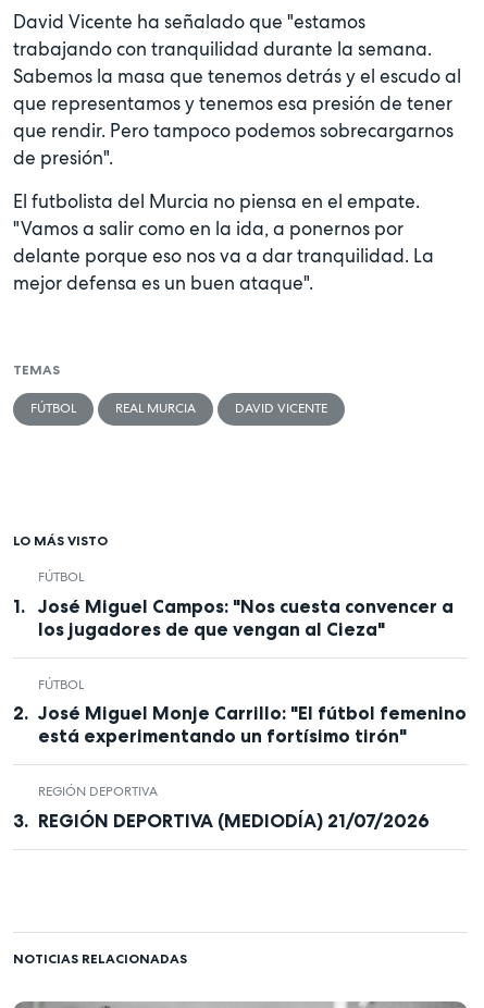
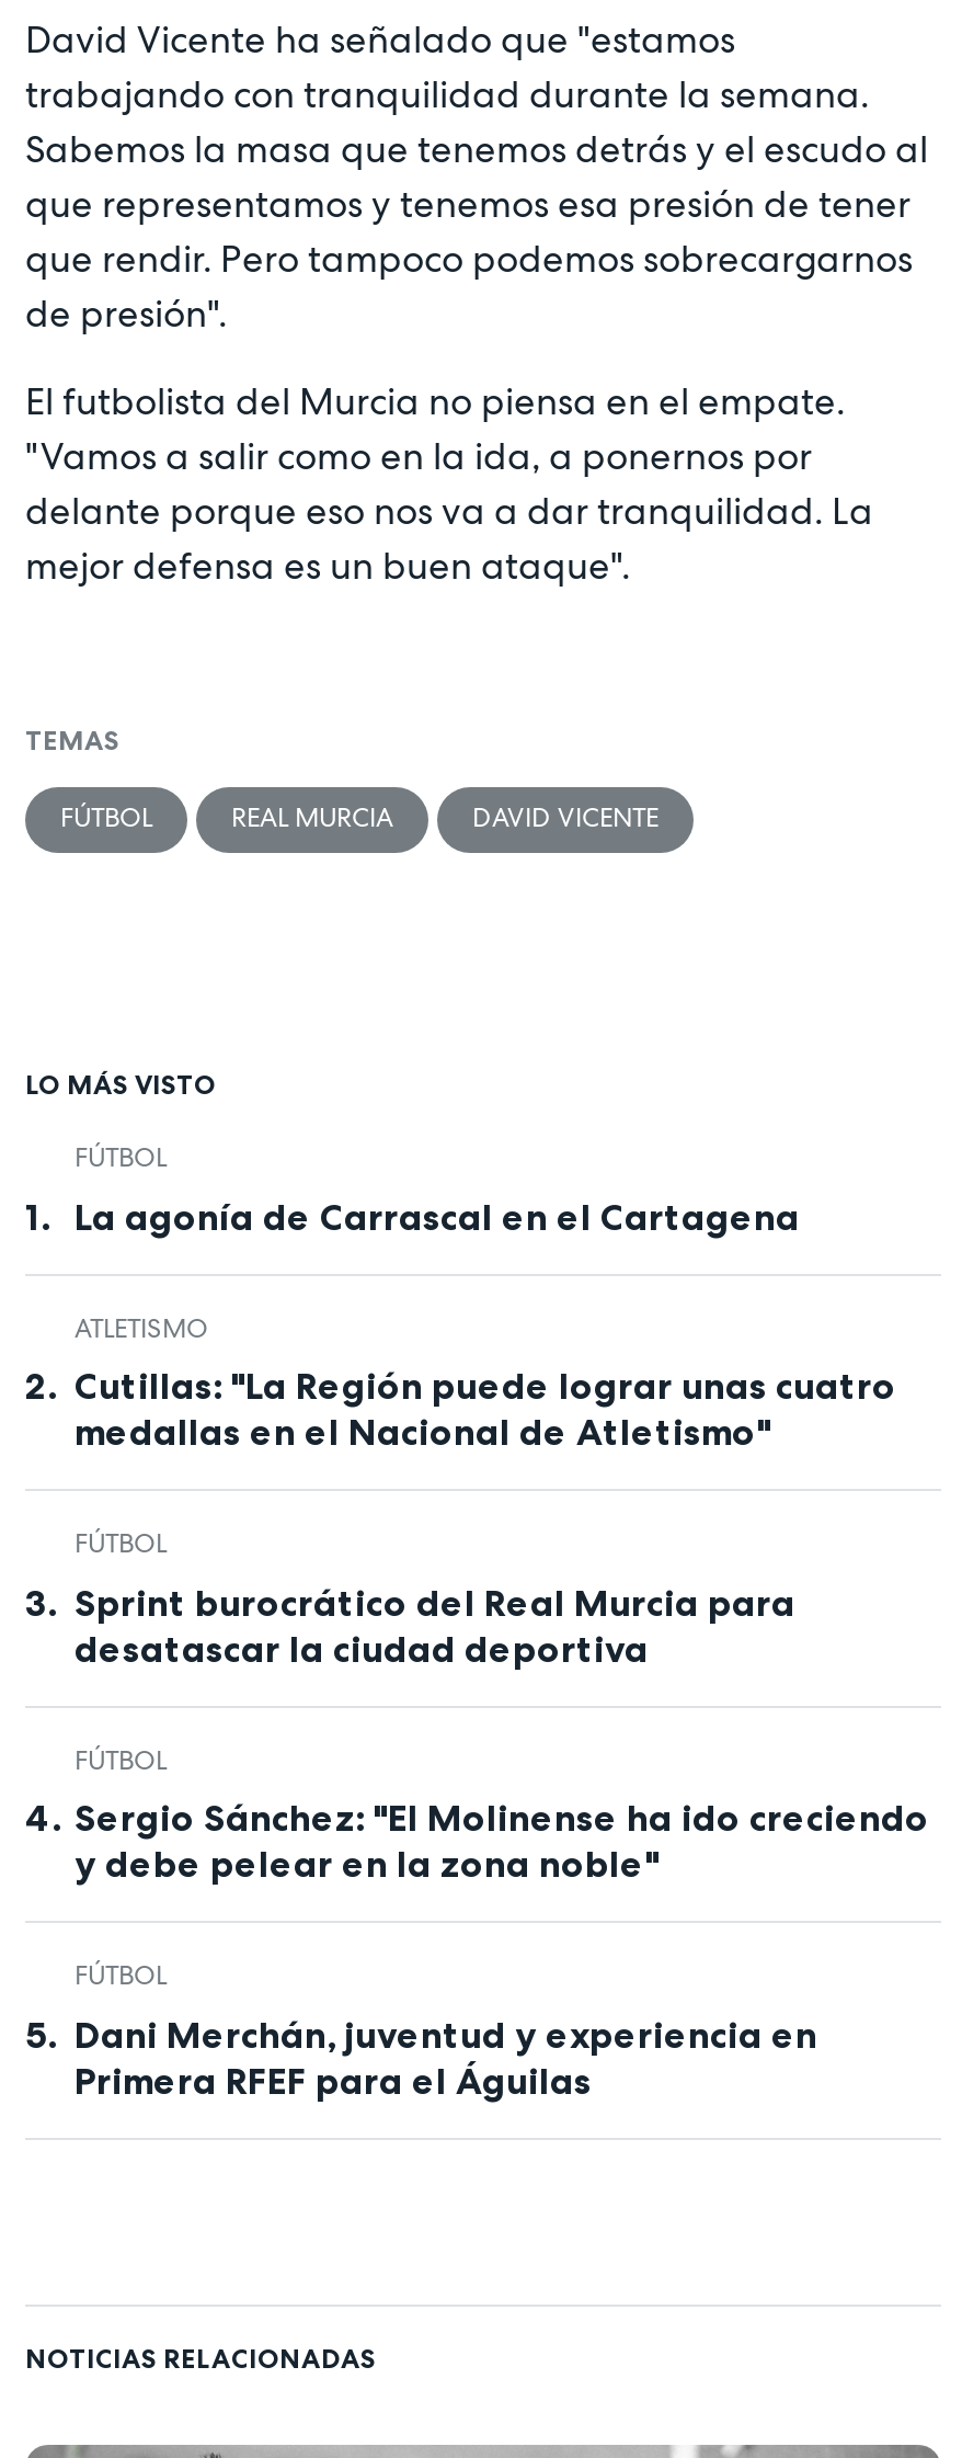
[38,595,453,640] José Miguel Campos: "Nos cuesta convencer a | los jugadores de que vengan al Cieza" -> [75,1195,896,1454] La agonía de Carrascal en el Cartagena | ATLETISMO | Cutillas: "La Región puede lograr unas cuatro | medallas en el Nacional de Atletismo"
[38,702,466,831] José Miguel Monje Carrillo: "El fútbol femenino | está experimentando un fortísimo tirón" | REGIÓN DEPORTIVA | REGIÓN DEPORTIVA (MEDIODÍA) 21/07/2026 -> [75,1580,929,2102] Sprint burocrático del Real Murcia para | desatascar la ciudad deportiva | FÚTBOL | Sergio Sánchez: "El Molinense ha ido creciendo | y debe pelear en la zona noble" | FÚTBOL | Dani Merchán, juventud y experiencia en | Primera RFEF para el Águilas

